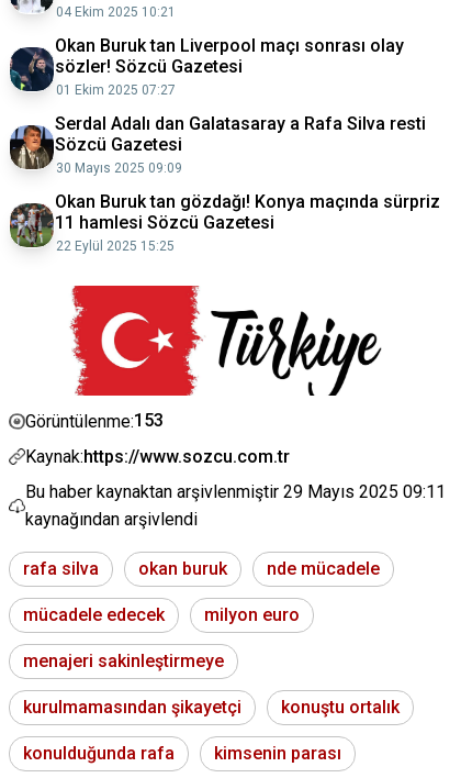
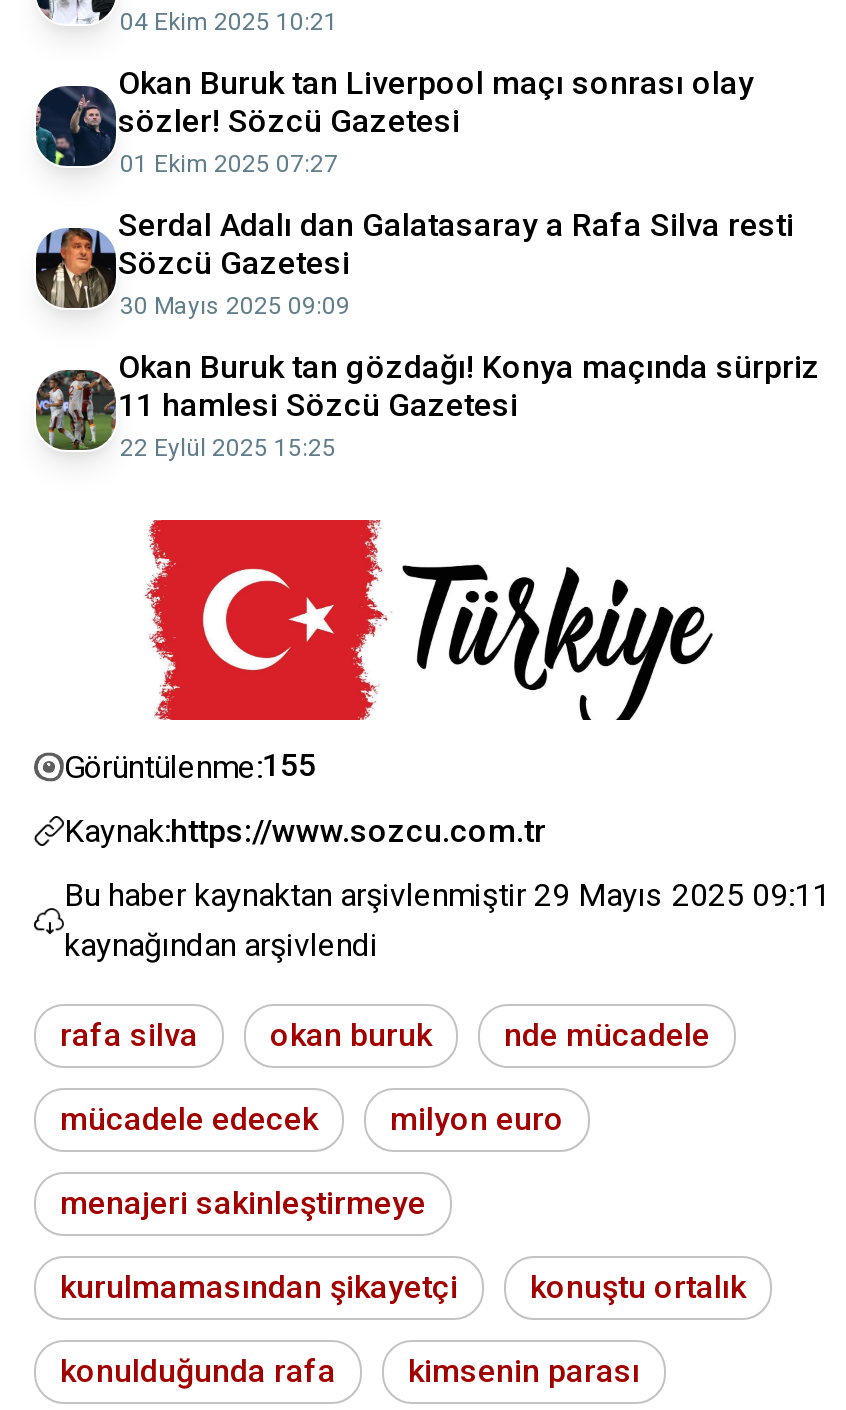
[25,410,164,431] Görüntülenme:153 -> [64,746,316,785] Görüntülenme:155

